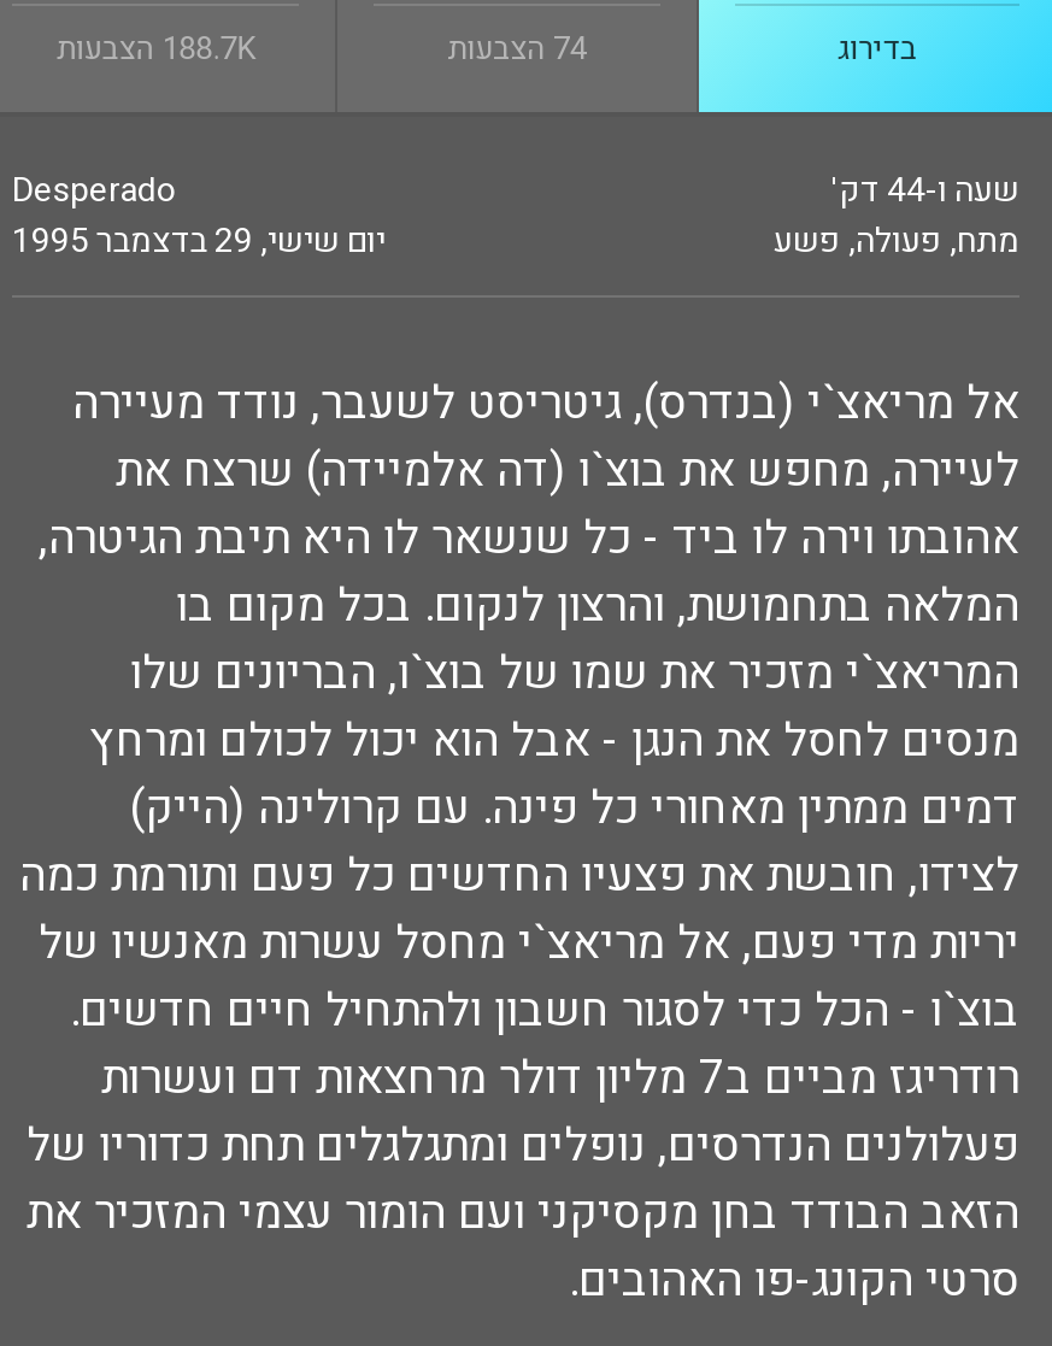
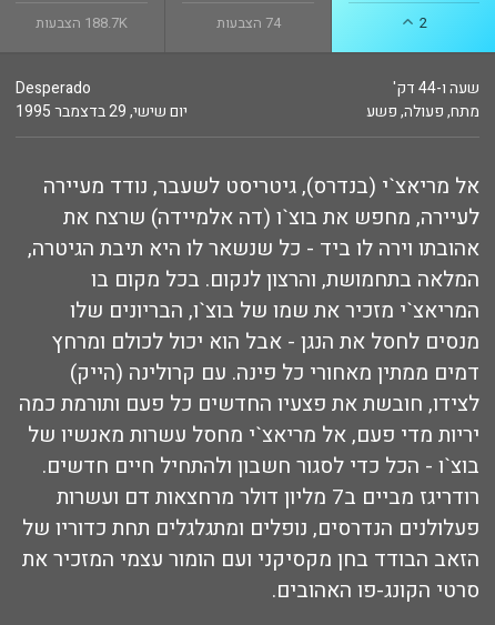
[837,25,917,71] בדירוג -> [420,12,428,33] 2

